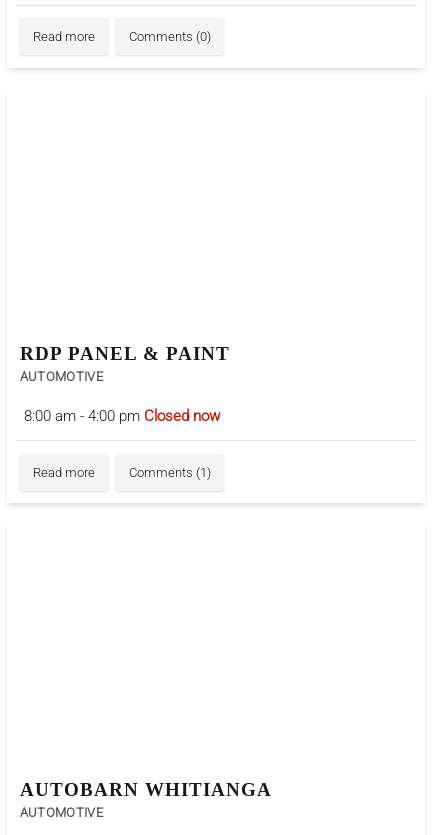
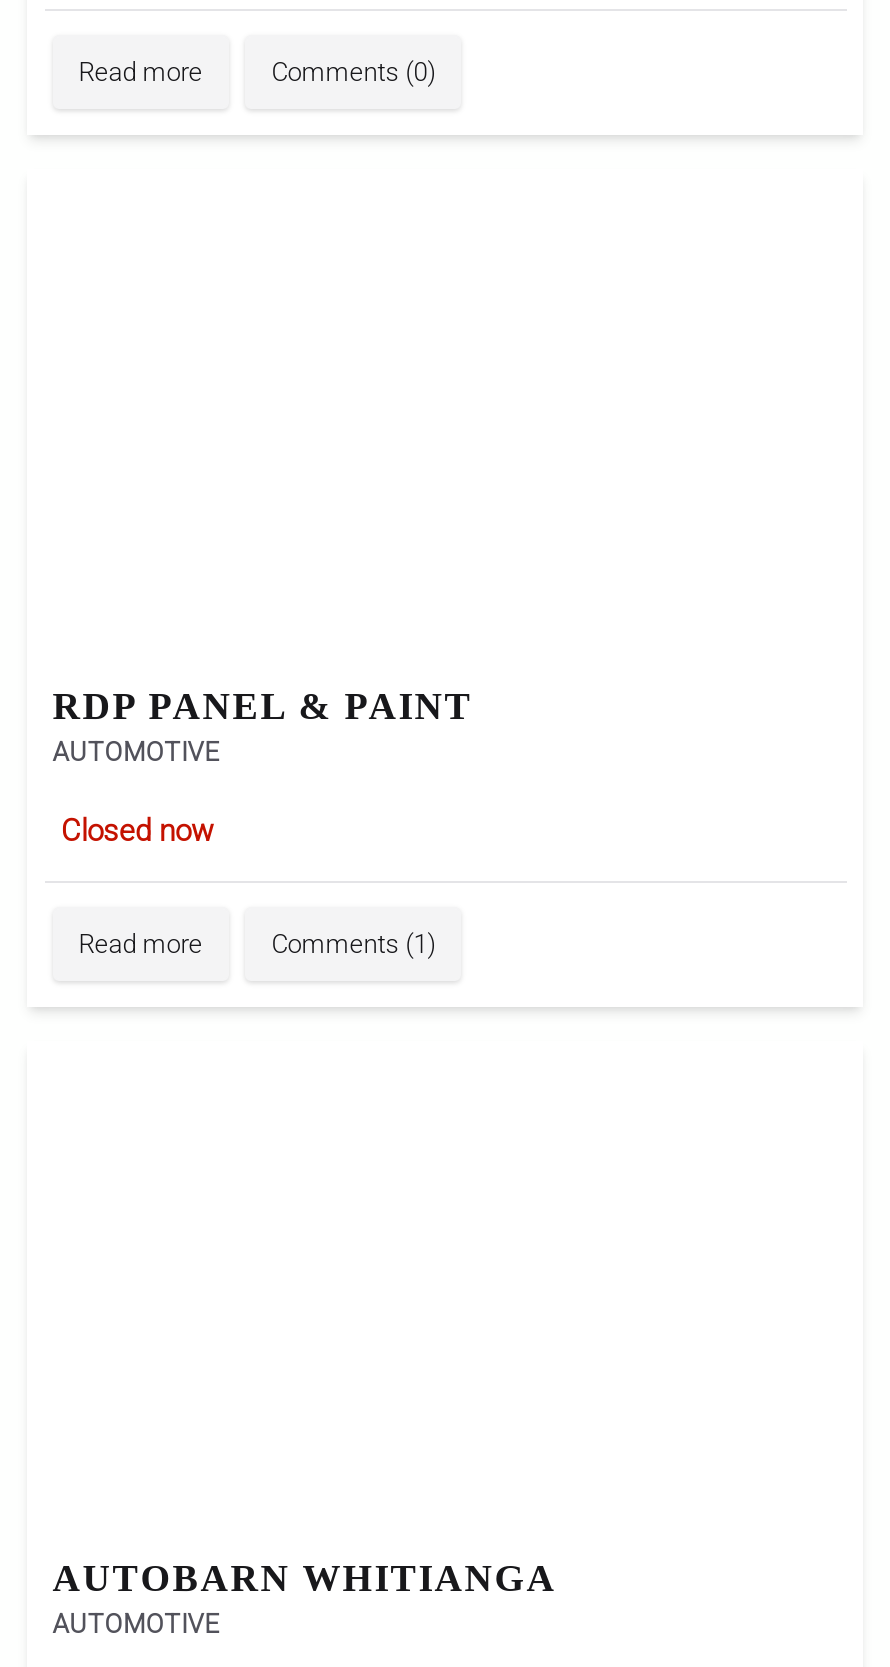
[24,407,220,425] 8:00 am - 4:00 pm Closed now -> [61,813,213,849] Closed now

